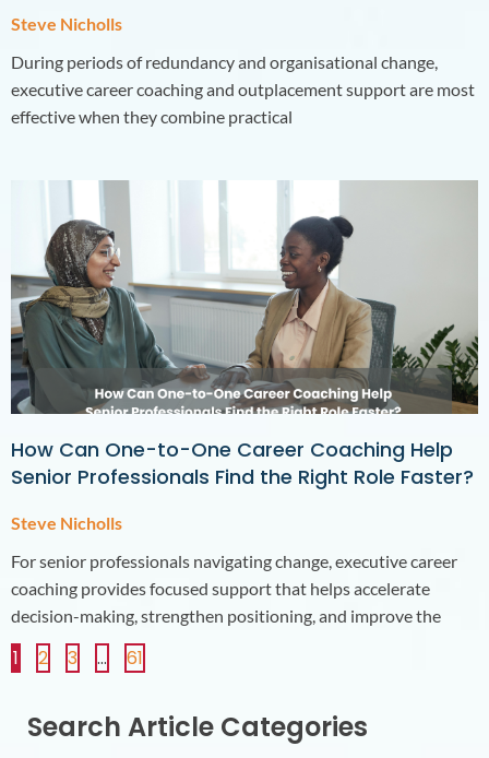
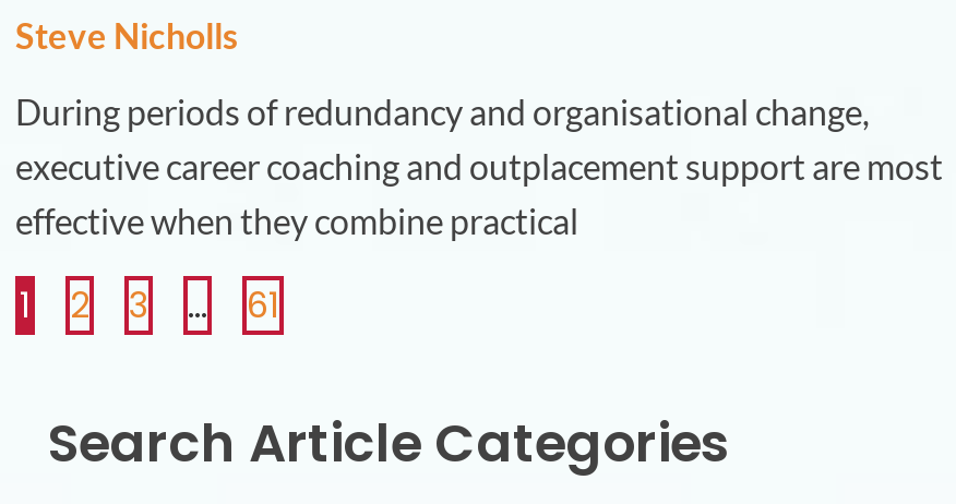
[10,180,479,626] [image] | How Can One-to-One Career Coaching Help | Senior Professionals Find the Right Role Faster? | Steve Nicholls | For senior professionals navigating change, executive career | coaching provides focused support that helps accelerate | decision-making, strengthen positioning, and improve the -> none

